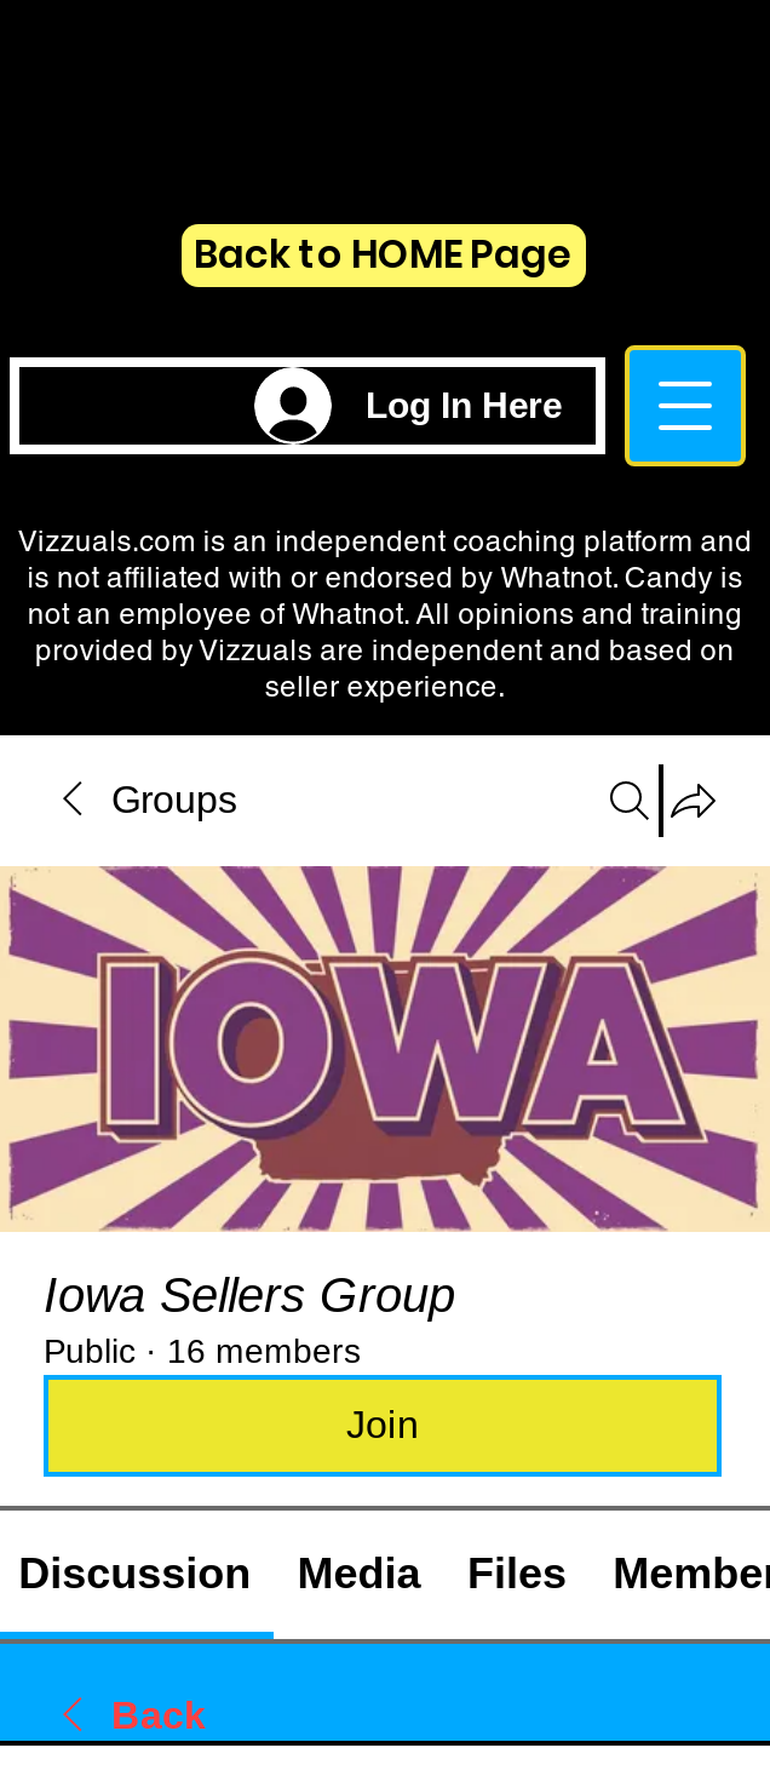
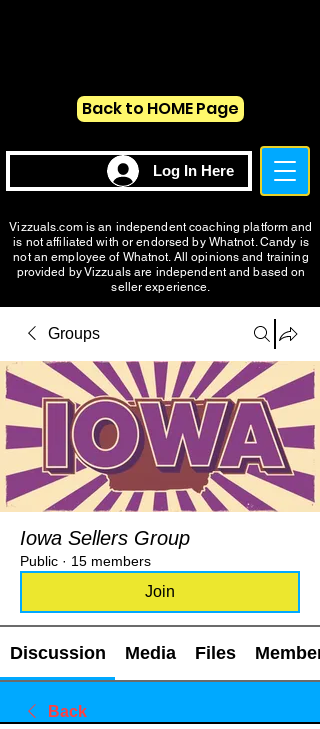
[44,1331,361,1370] Public · 16 members -> [20,553,151,569] Public · 15 members

